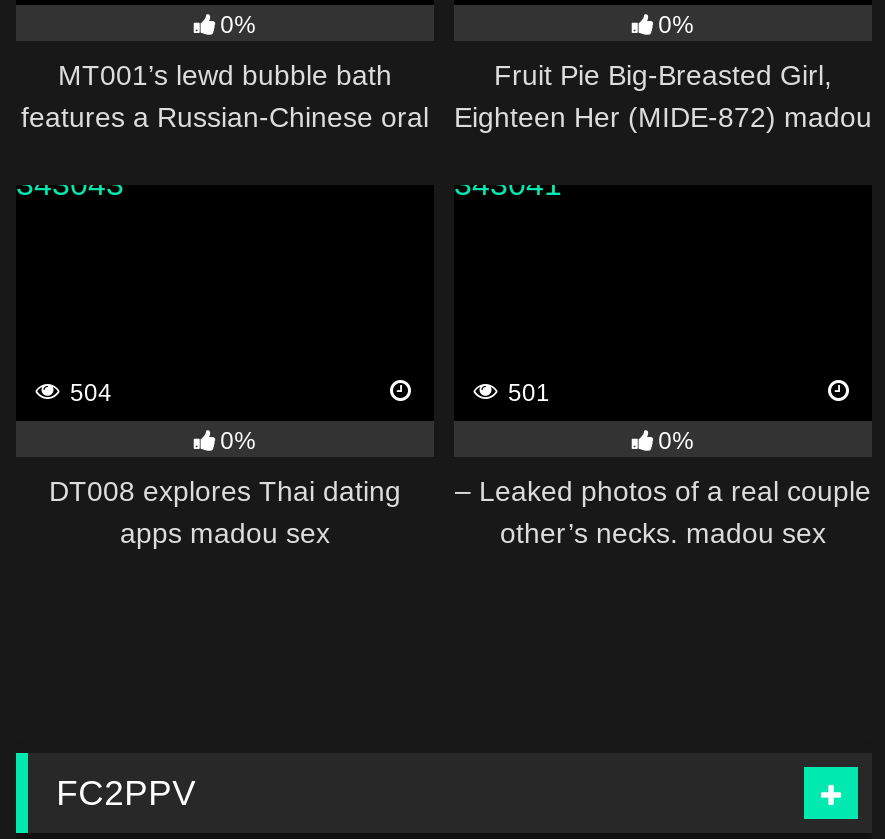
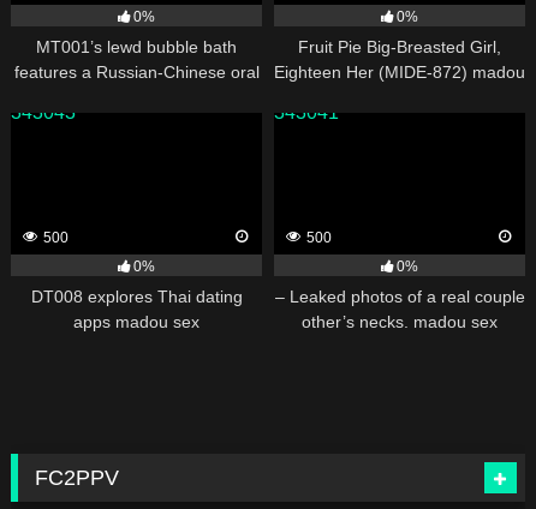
[64,379,112,407] 504 -> [40,229,69,246] 500
[502,379,550,407] 501 -> [303,229,332,246] 500

